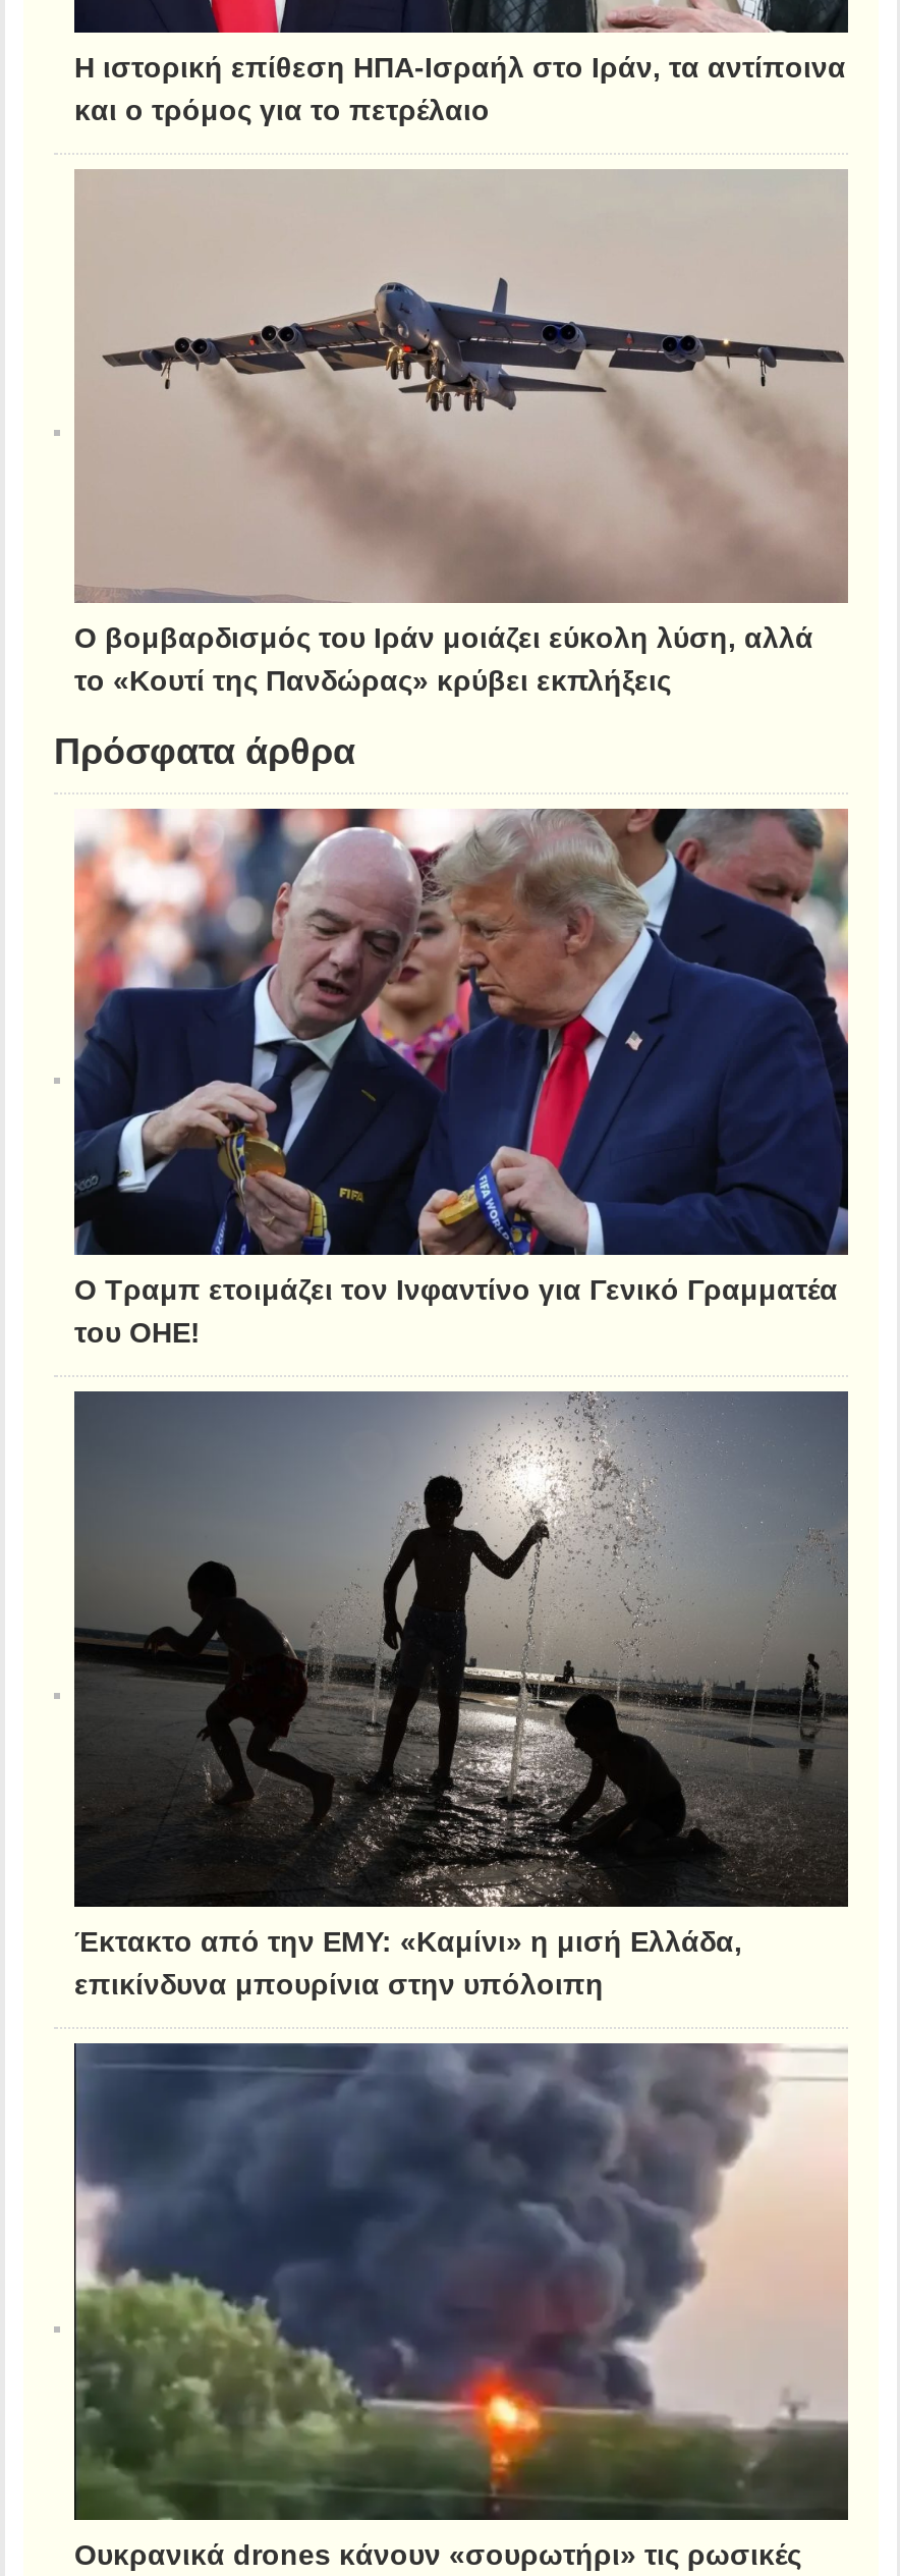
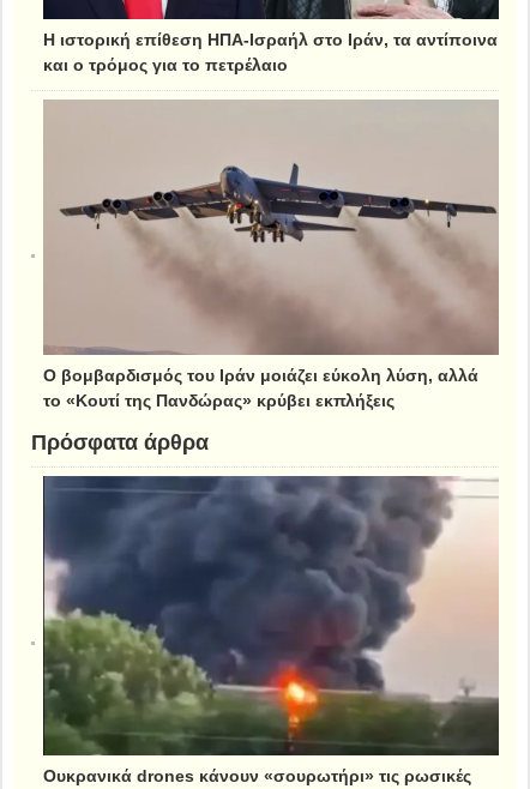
[54,807,848,1345] [image] | Ο Τραμπ ετοιμάζει τον Ινφαντίνο για Γενικό Γραμματέα | του ΟΗΕ! -> none
[54,1389,850,1997] [image] | Έκτακτο από την ΕΜΥ: «Καμίνι» η μισή Ελλάδα, | επικίνδυνα μπουρίνια στην υπόλοιπη -> none

